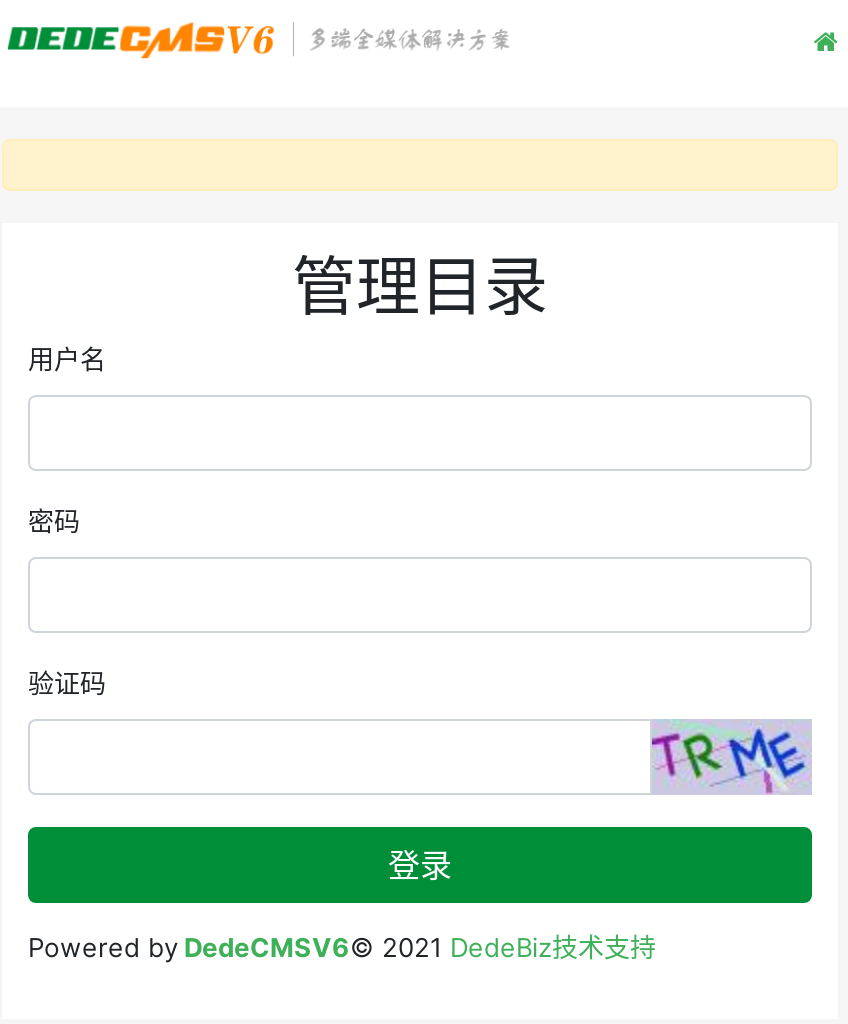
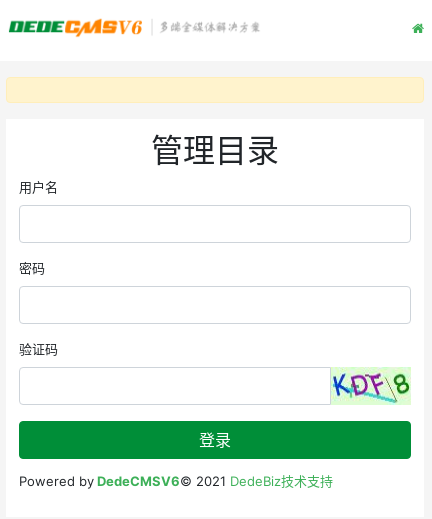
[650,719,812,795] [image] -> [331,368,411,404] [image]

